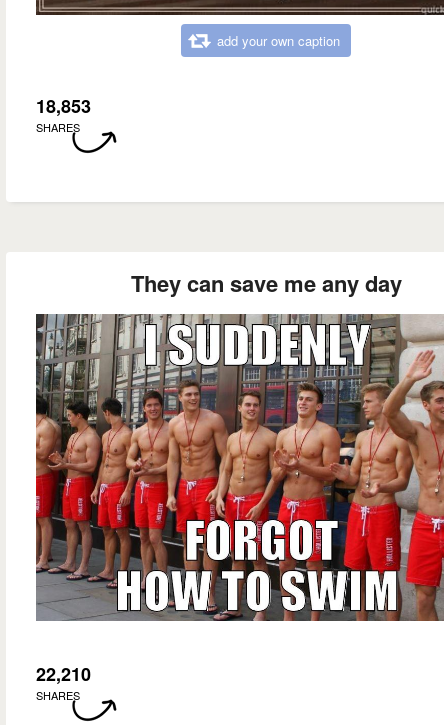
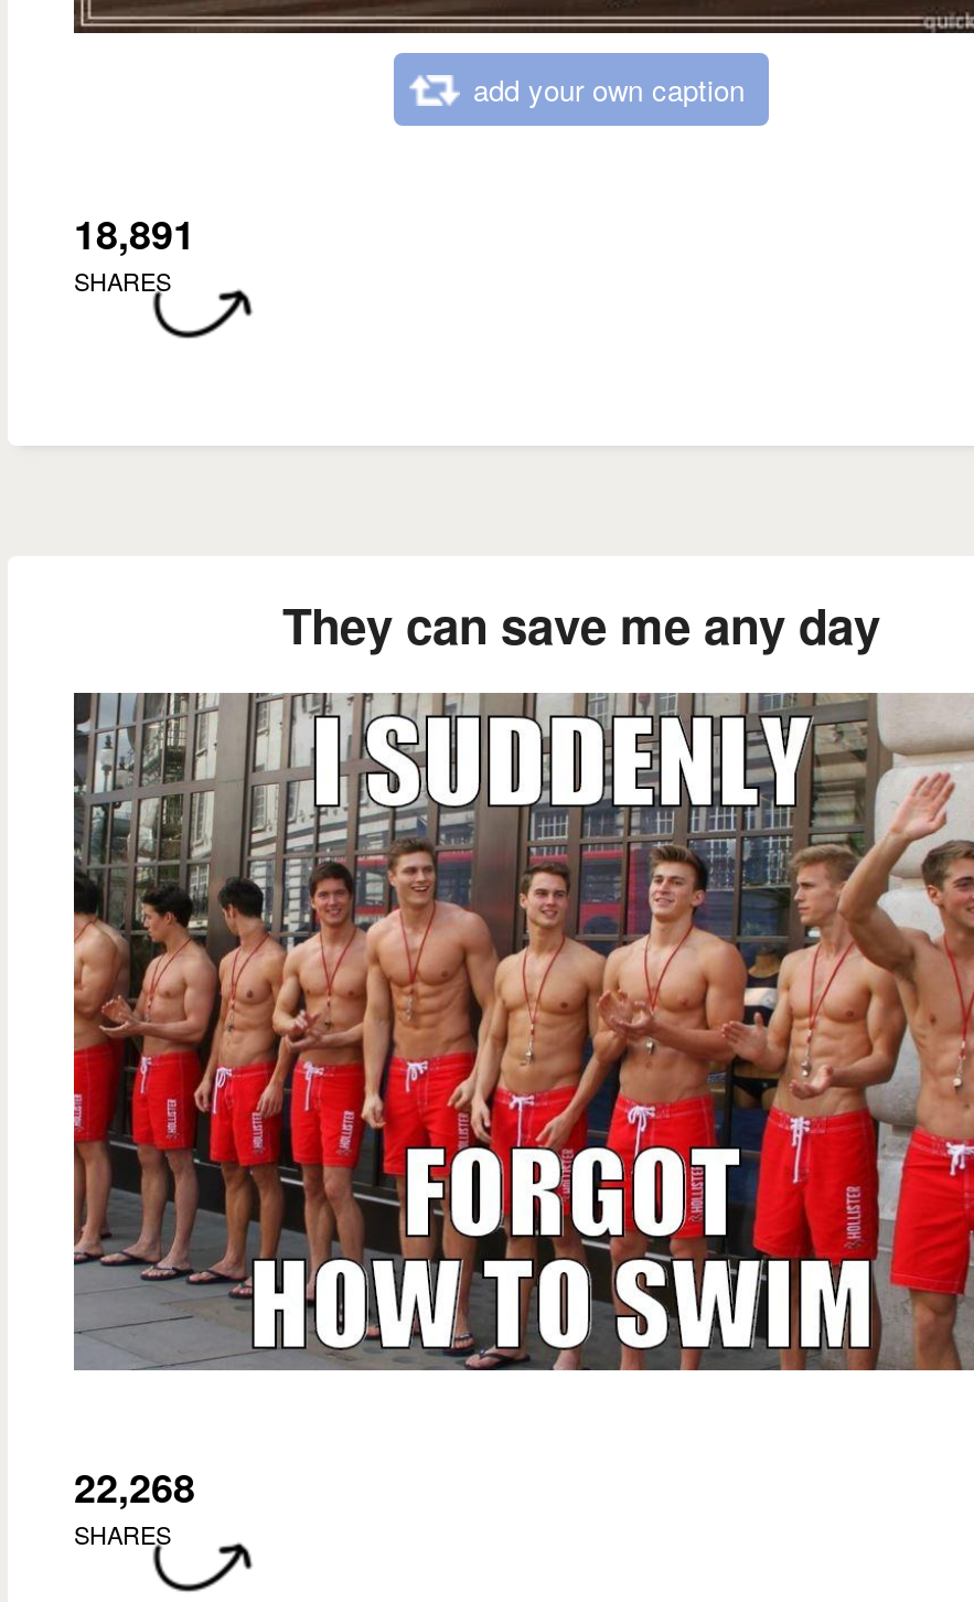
[36,93,91,119] 18,853 -> [74,206,195,263] 18,891
[36,661,91,687] 22,210 -> [74,1459,195,1516] 22,268

